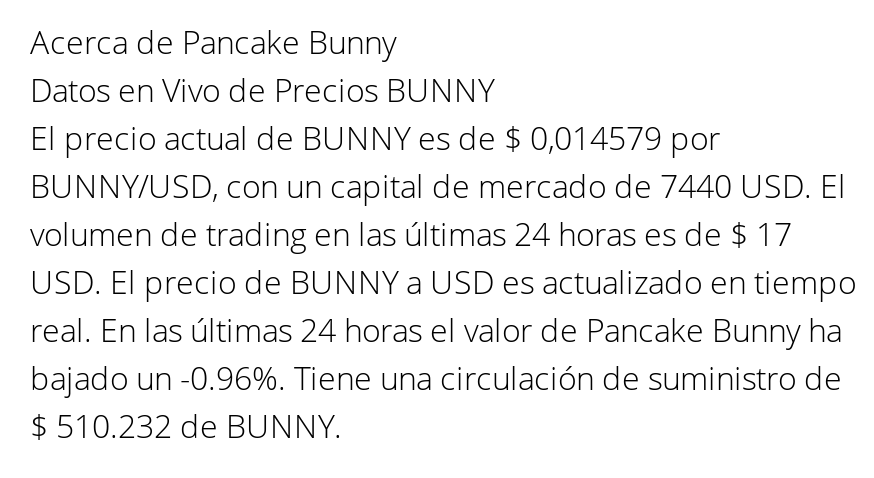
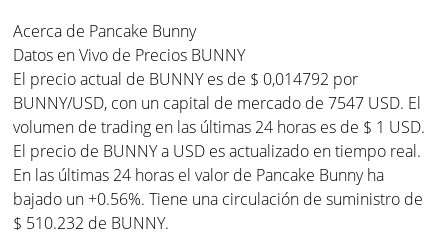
[30,116,856,400] El precio actual de BUNNY es de $ 0,014579 por | BUNNY/USD, con un capital de mercado de 7440 USD. El | volumen de trading en las últimas 24 horas es de $ 17 | USD. El precio de BUNNY a USD es actualizado en tiempo | real. En las últimas 24 horas el valor de Pancake Bunny ha | bajado un -0.96%. Tiene una circulación de suministro de -> [13,68,425,210] El precio actual de BUNNY es de $ 0,014792 por | BUNNY/USD, con un capital de mercado de 7547 USD. El | volumen de trading en las últimas 24 horas es de $ 1 USD. | El precio de BUNNY a USD es actualizado en tiempo real. | En las últimas 24 horas el valor de Pancake Bunny ha | bajado un +0.56%. Tiene una circulación de suministro de

